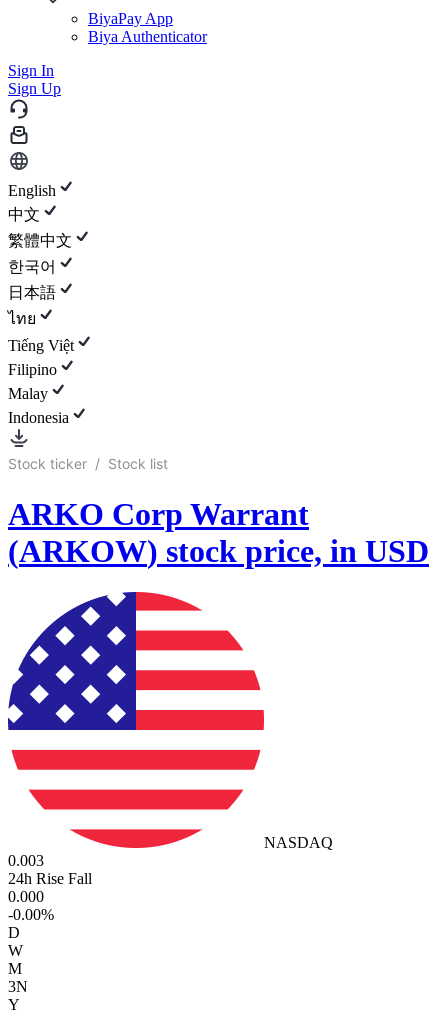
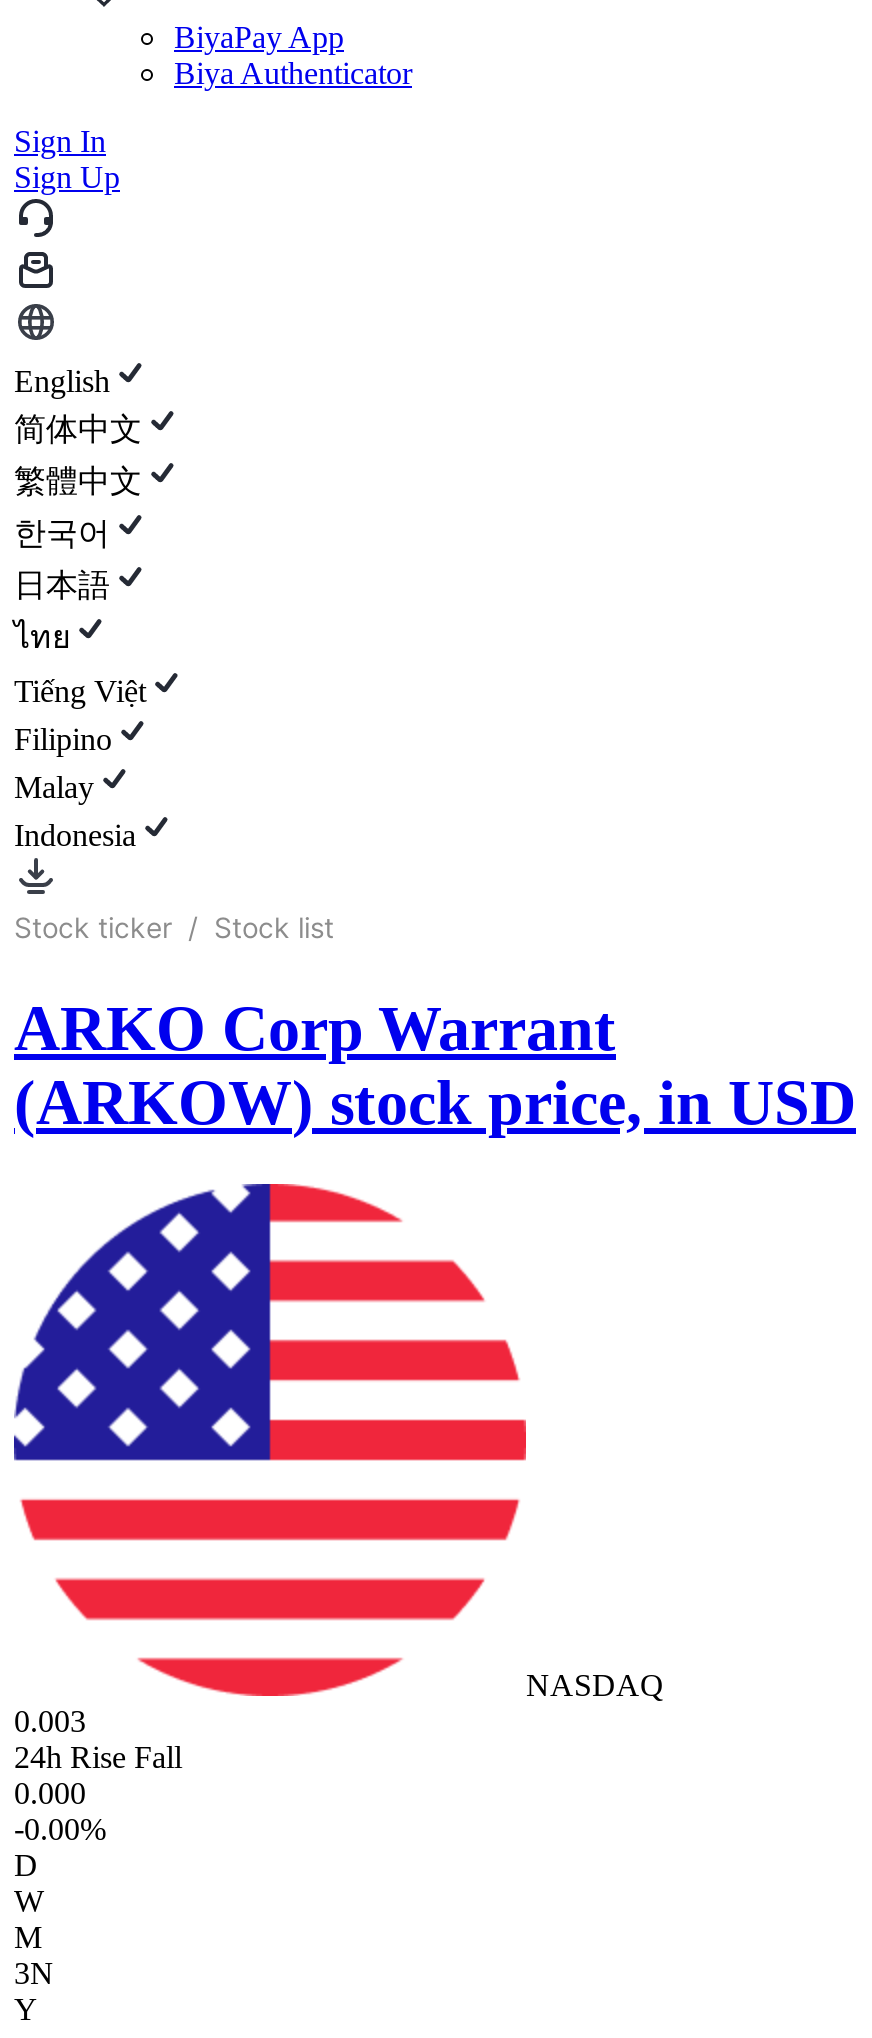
[8,206,40,223] 中文 -> [14,412,142,446] 简体中文

